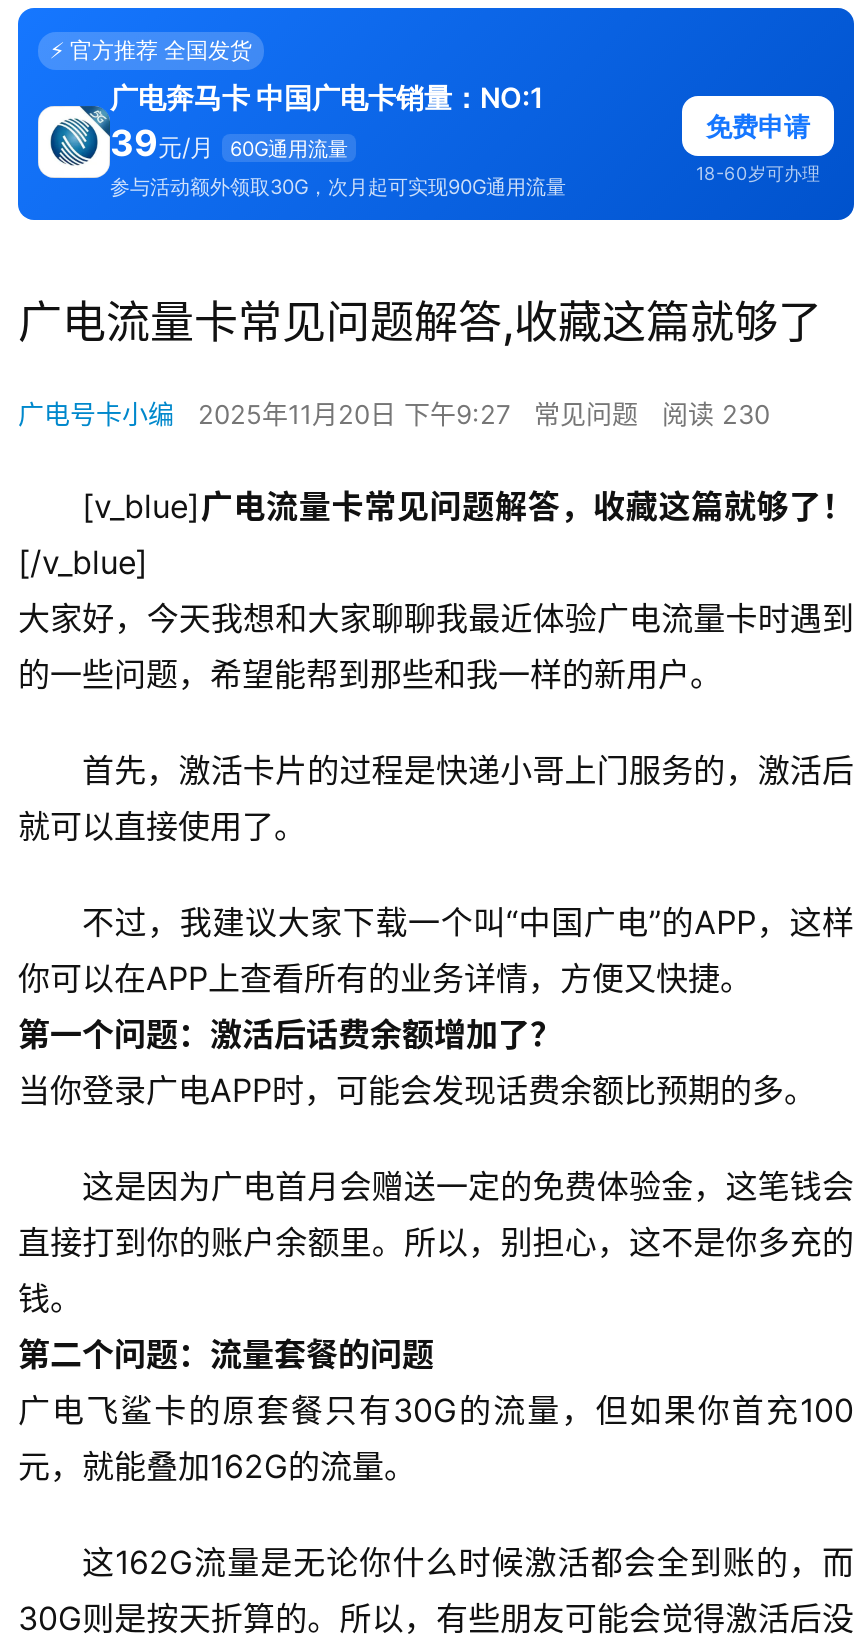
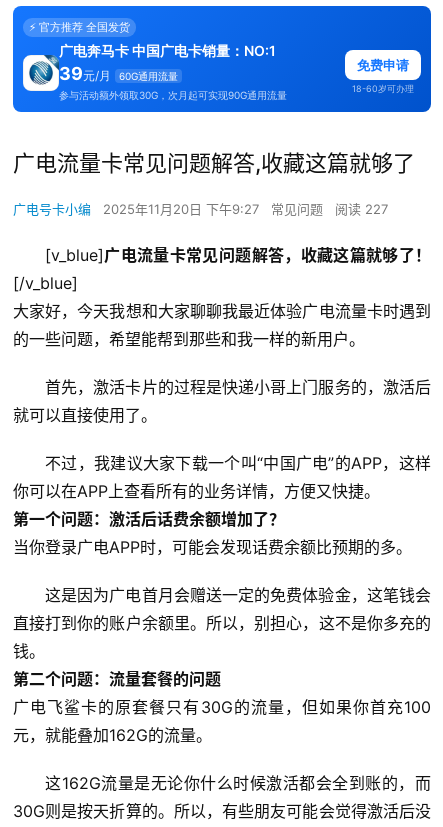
[18,398,770,430] 广电号卡小编 2025年11月20日 下午9:27 常见问题 阅读 230 -> [13,201,388,217] 广电号卡小编 2025年11月20日 下午9:27 常见问题 阅读 227

